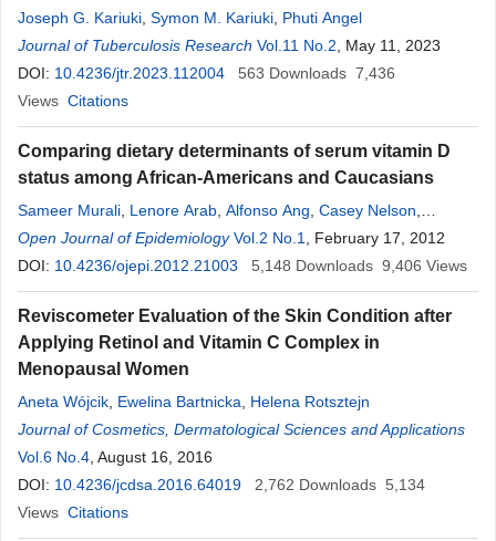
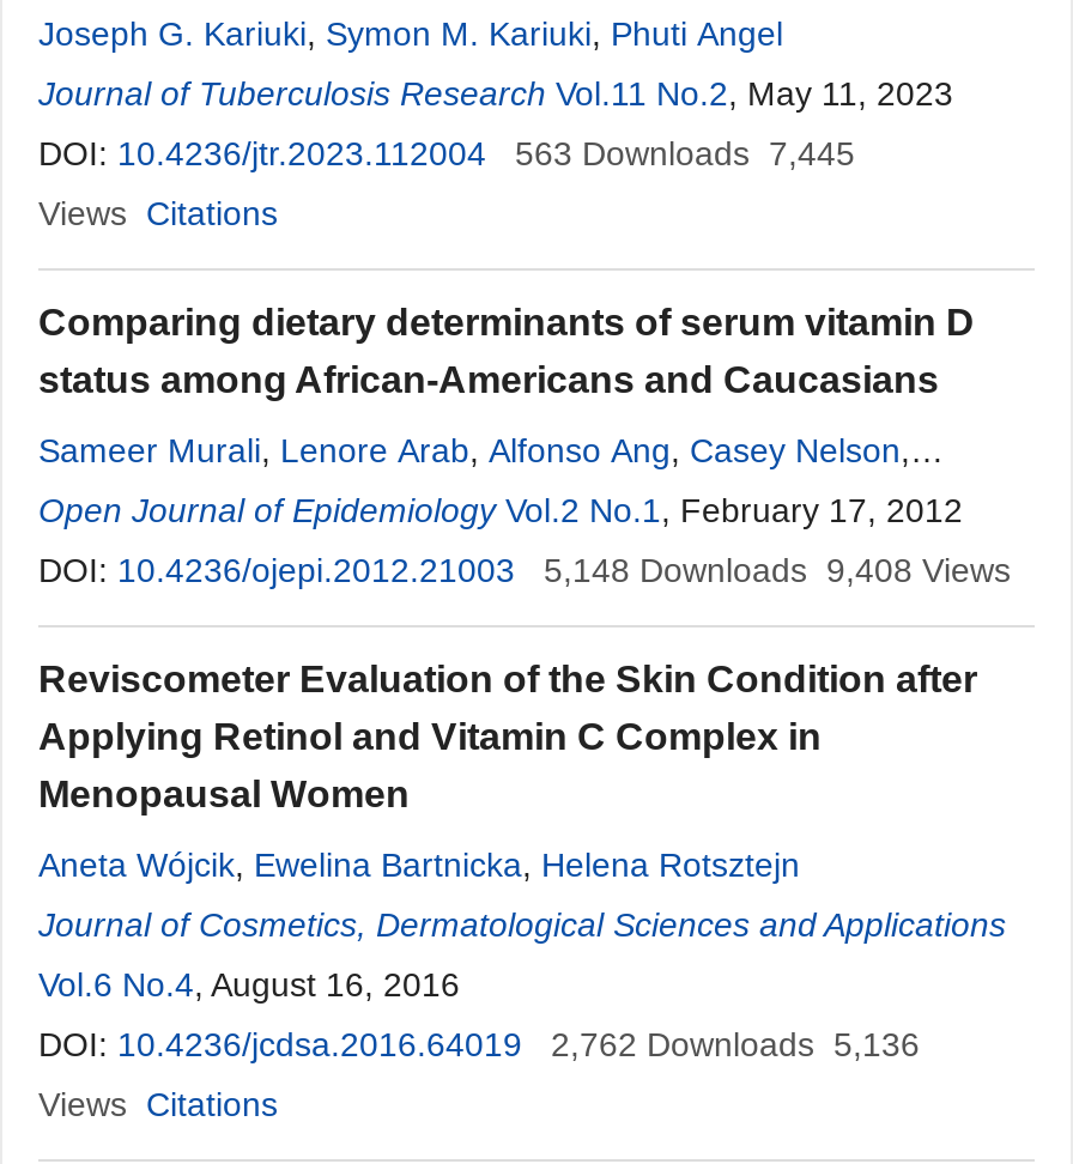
[18,64,395,82] DOI: 10.4236/jtr.2023.112004 563 Downloads 7,436 -> [38,134,855,172] DOI: 10.4236/jtr.2023.112004 563 Downloads 7,445
[251,257,467,274] 5,148 Downloads 9,406 Views -> [544,551,1011,589] 5,148 Downloads 9,408 Views
[18,476,425,493] DOI: 10.4236/jcdsa.2016.64019 2,762 Downloads 5,134 -> [38,1025,920,1063] DOI: 10.4236/jcdsa.2016.64019 2,762 Downloads 5,136

